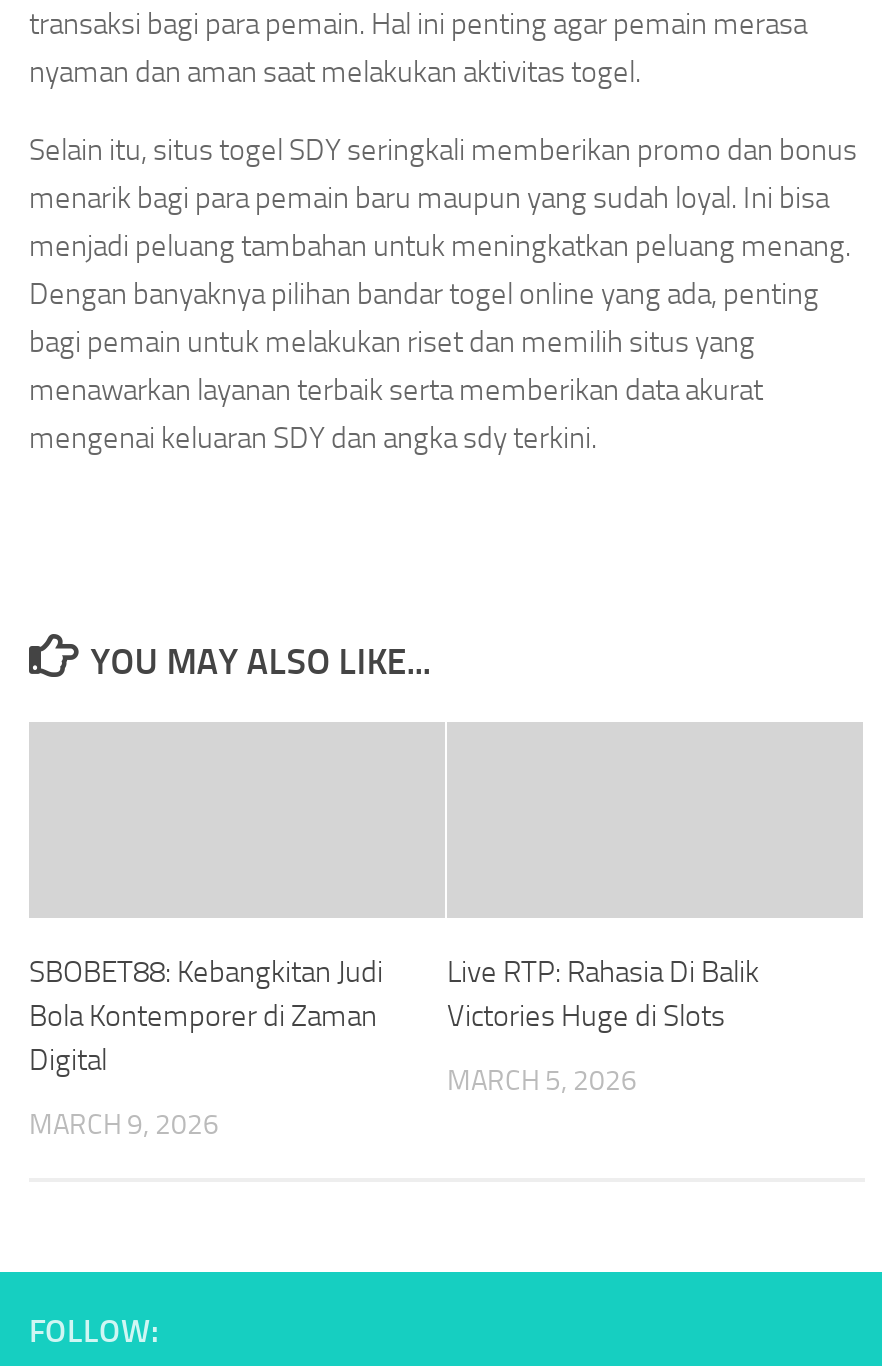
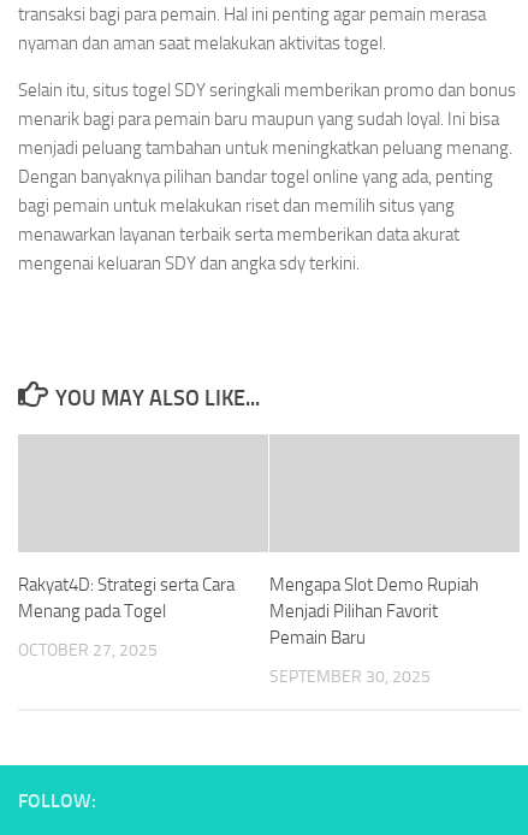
[29,954,383,1078] SBOBET88: Kebangkitan Judi | Bola Kontemporer di Zaman | Digital -> [18,574,235,622] Rakyat4D: Strategi serta Cara | Menang pada Togel
[447,954,759,1034] Live RTP: Rahasia Di Balik | Victories Huge di Slots -> [269,574,479,649] Mengapa Slot Demo Rupiah | Menjadi Pilihan Favorit | Pemain Baru
[447,1064,637,1098] MARCH 5, 2026 -> [269,667,431,687] SEPTEMBER 30, 2025
[29,1108,219,1142] MARCH 9, 2026 -> [18,640,158,661] OCTOBER 27, 2025

